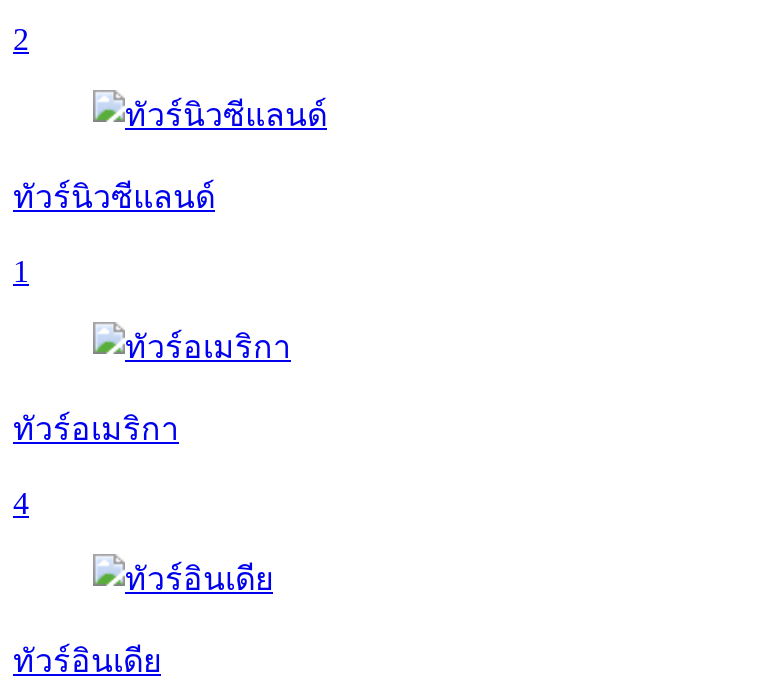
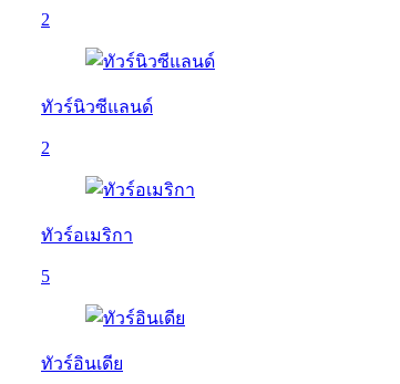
[13,254,29,288] 1 -> [41,138,50,157] 2
[13,486,29,520] 4 -> [41,267,50,286] 5

